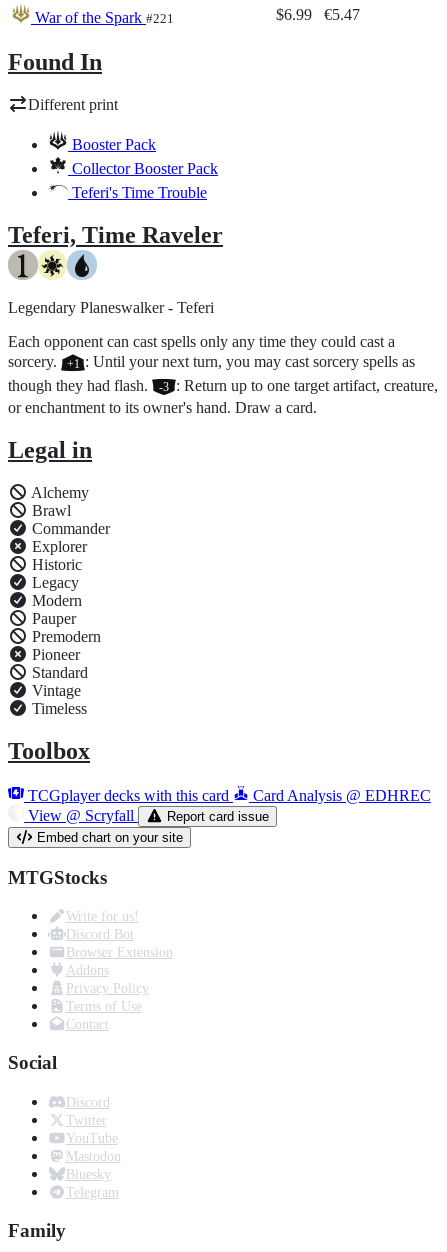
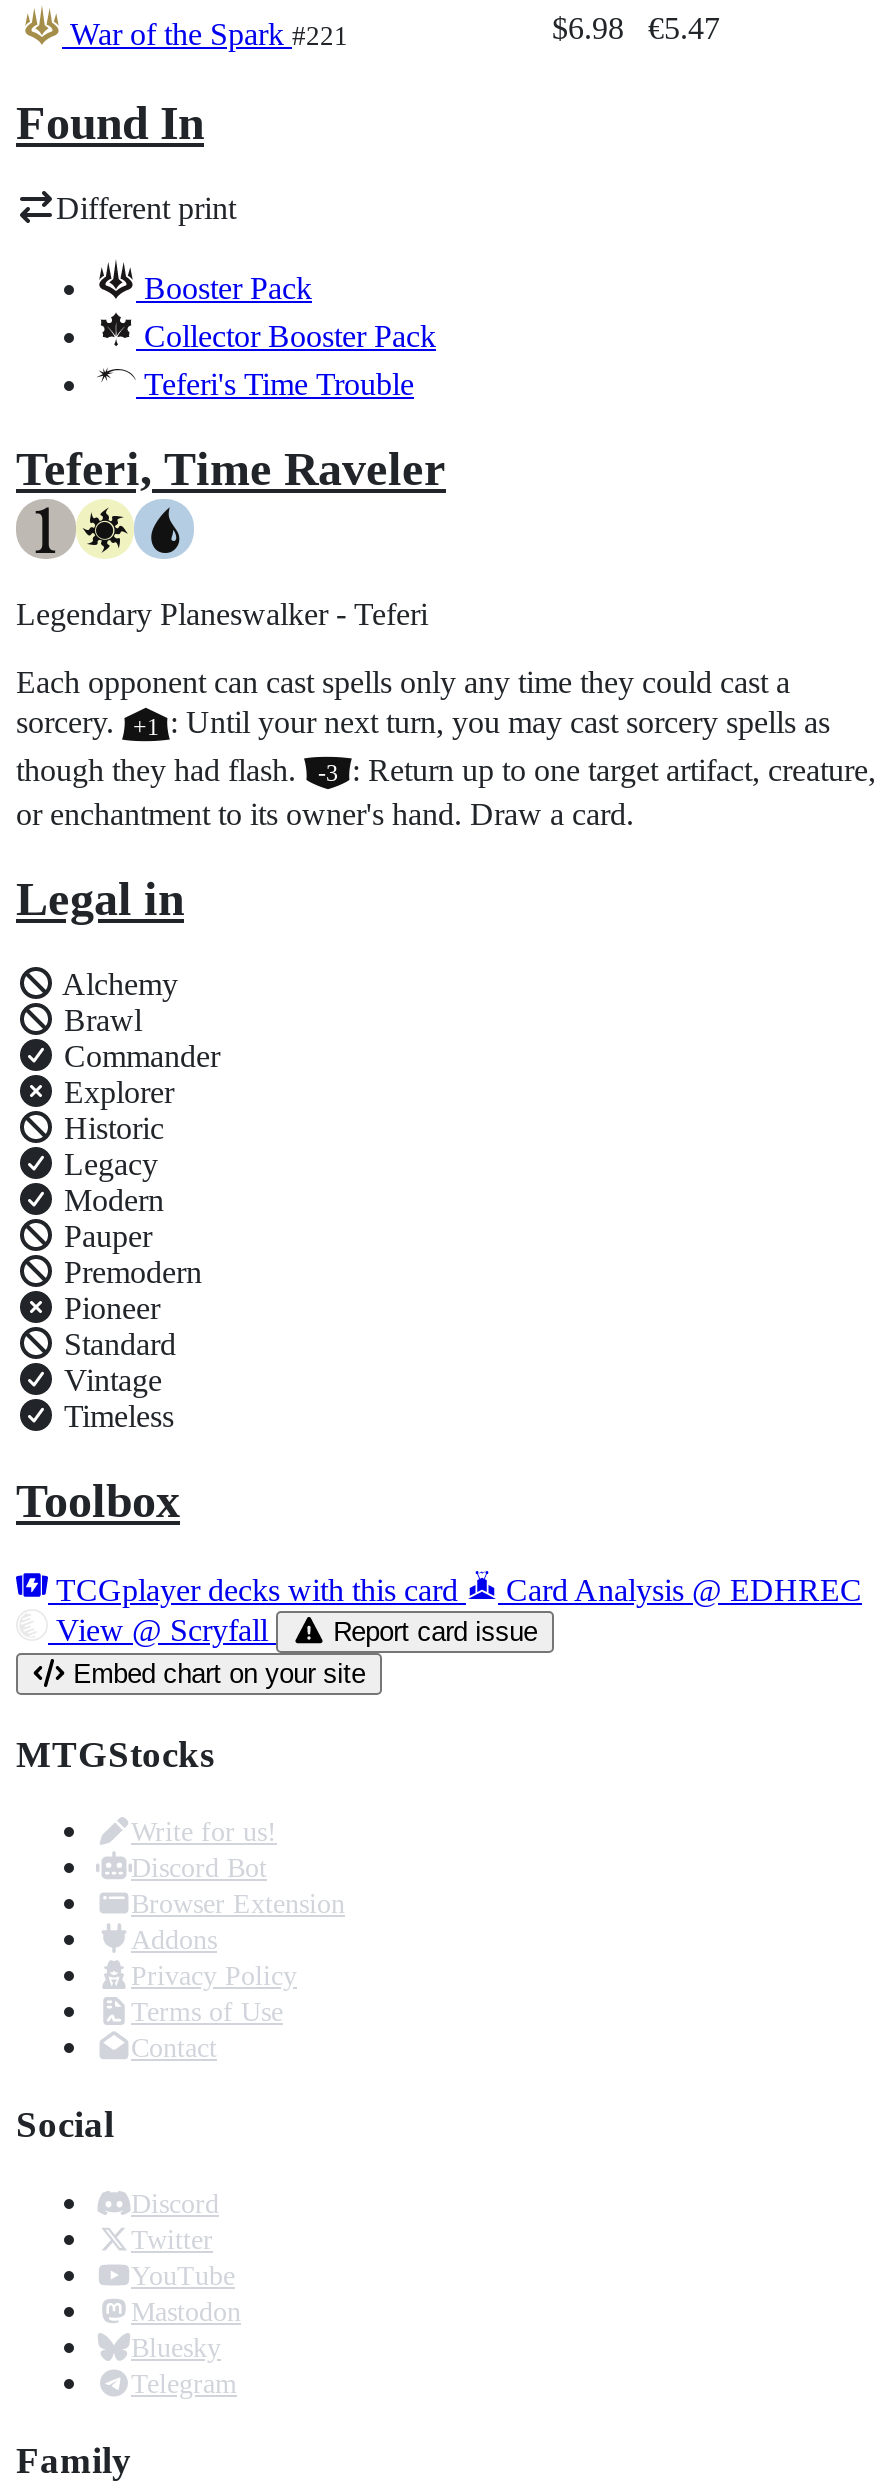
[276,5,360,22] $6.99 €5.47 -> [552,10,720,44] $6.98 €5.47

